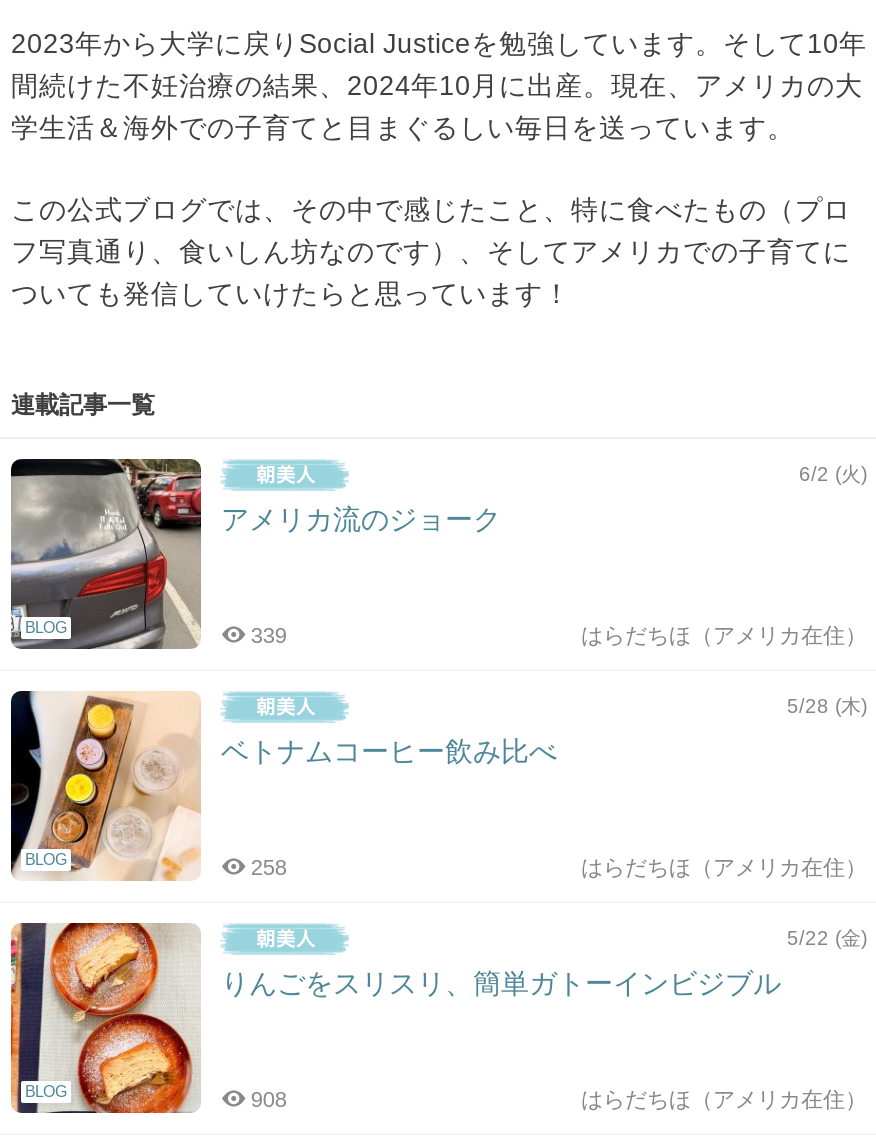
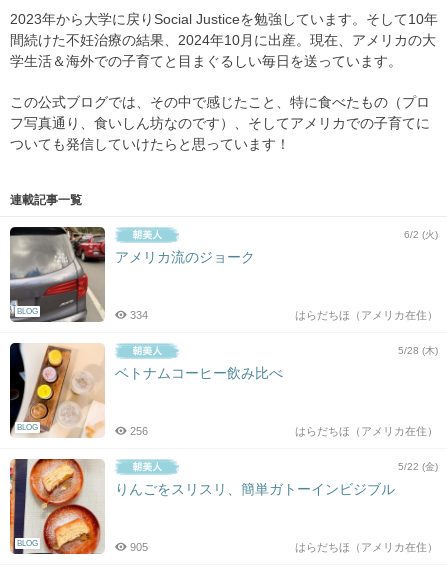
[251,623,287,647] 339 -> [130,309,148,321] 334
[251,855,287,879] 258 -> [130,425,148,437] 256
[251,1087,287,1111] 908 -> [130,541,148,553] 905

